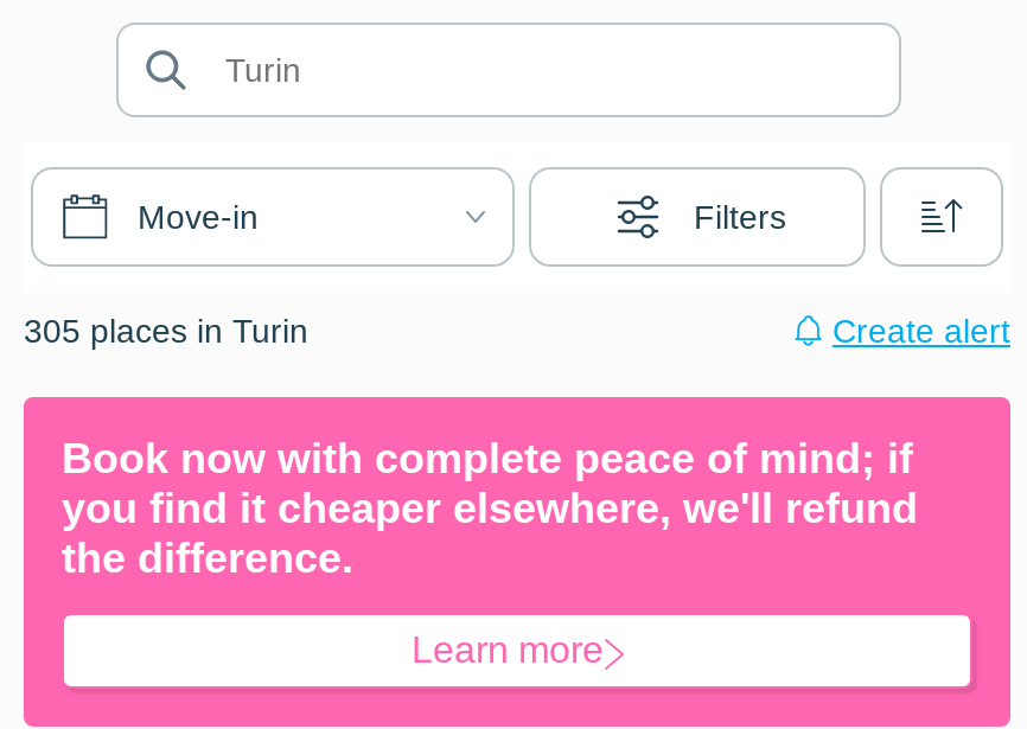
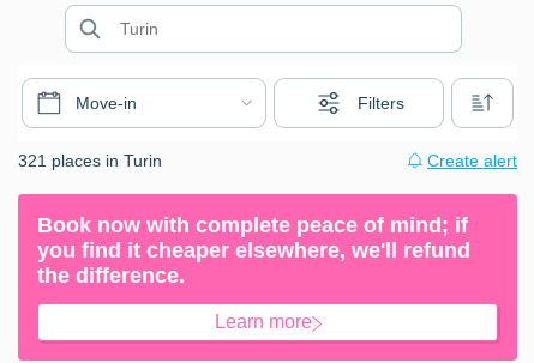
[24,312,308,350] 305 places in Turin -> [18,151,162,170] 321 places in Turin

